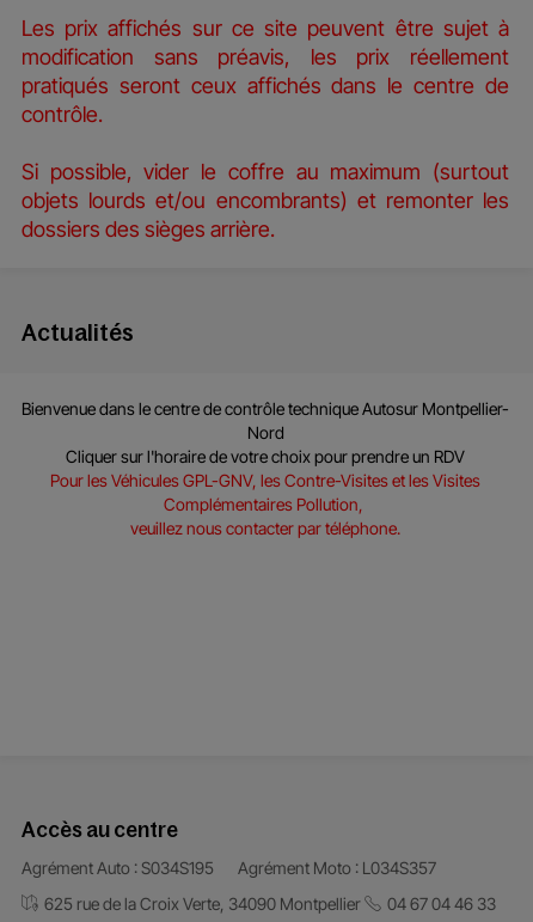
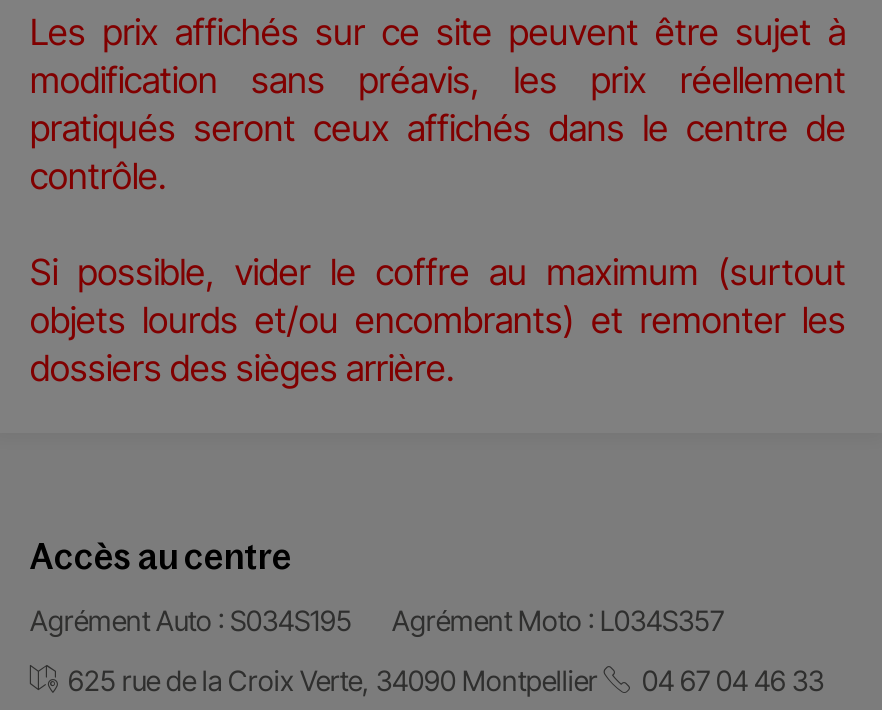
[22,319,509,538] Actualités | Bienvenue dans le centre de contrôle technique Autosur Montpellier- | Nord | Cliquer sur l'horaire de votre choix pour prendre un RDV | Pour les Véhicules GPL-GNV, les Contre-Visites et les Visites | Complémentaires Pollution, | veuillez nous contacter par téléphone. -> none

